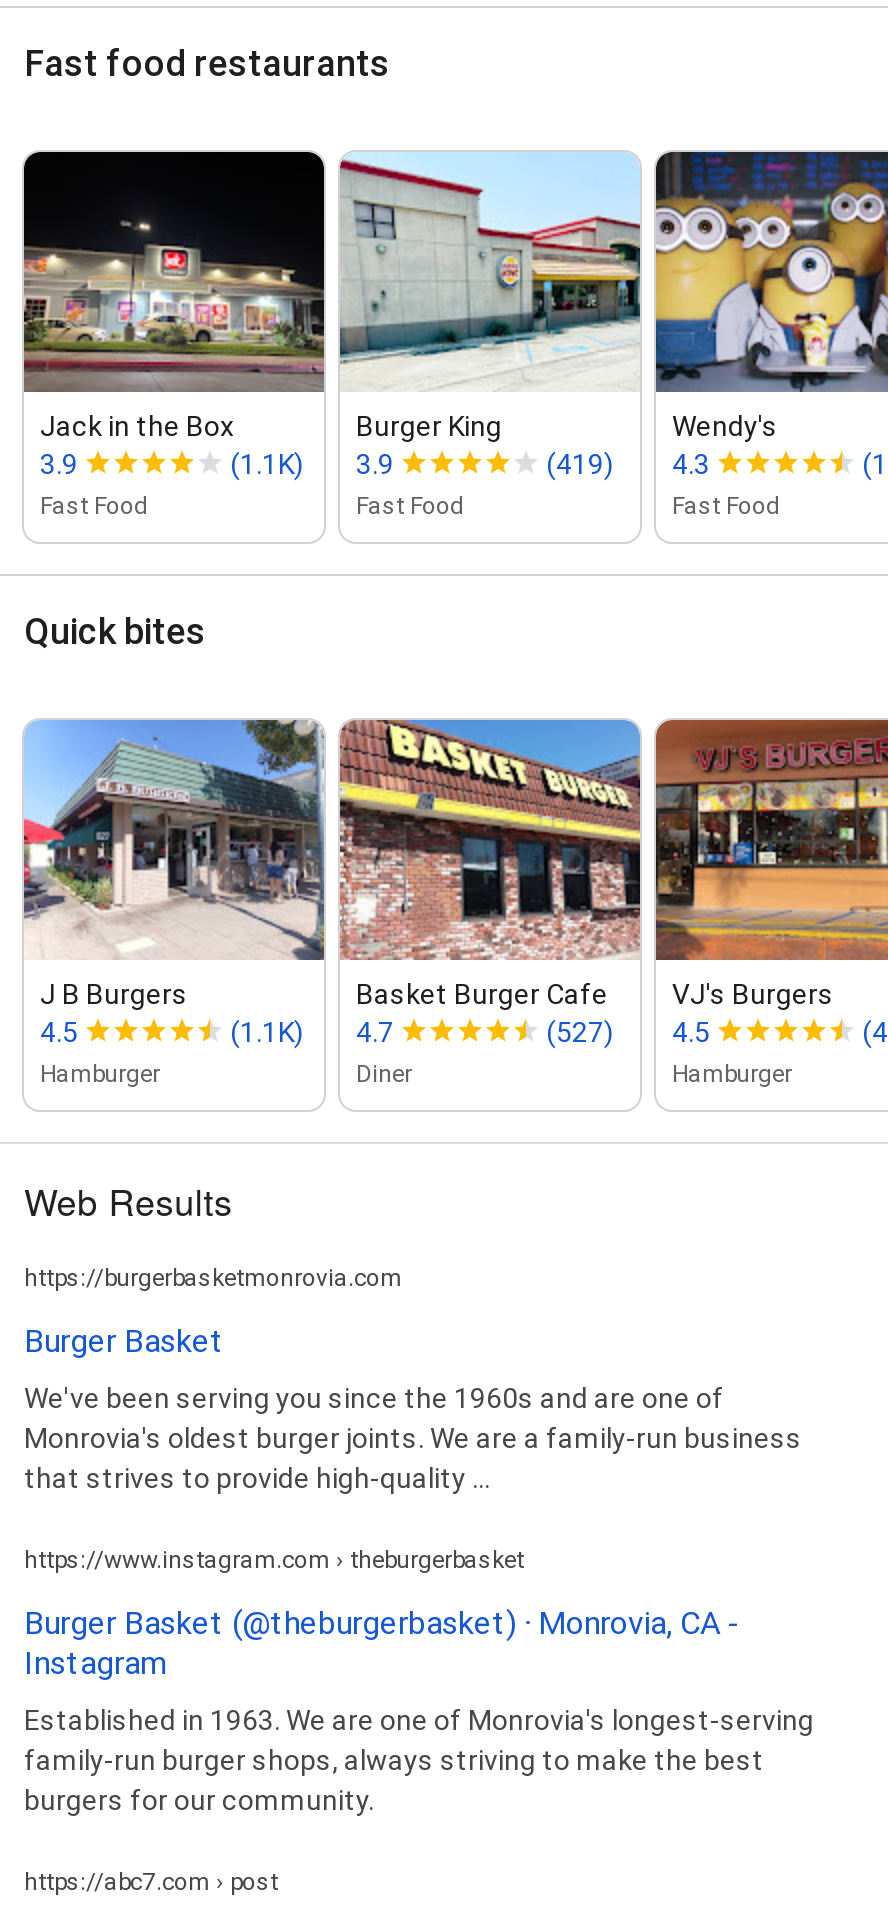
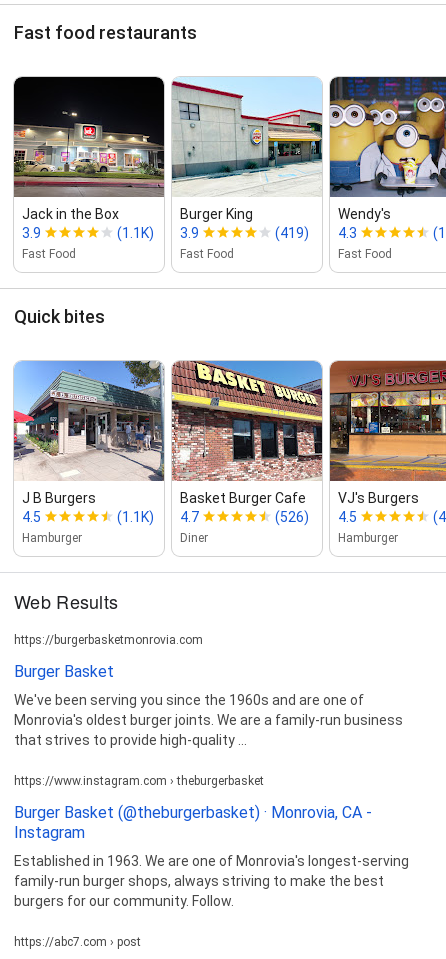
[546,1015,710,1047] (527) 4.5 -> [275,509,357,525] (526) 4.5
[24,1783,374,1815] burgers for our community. -> [14,893,234,909] burgers for our community. Follow.

